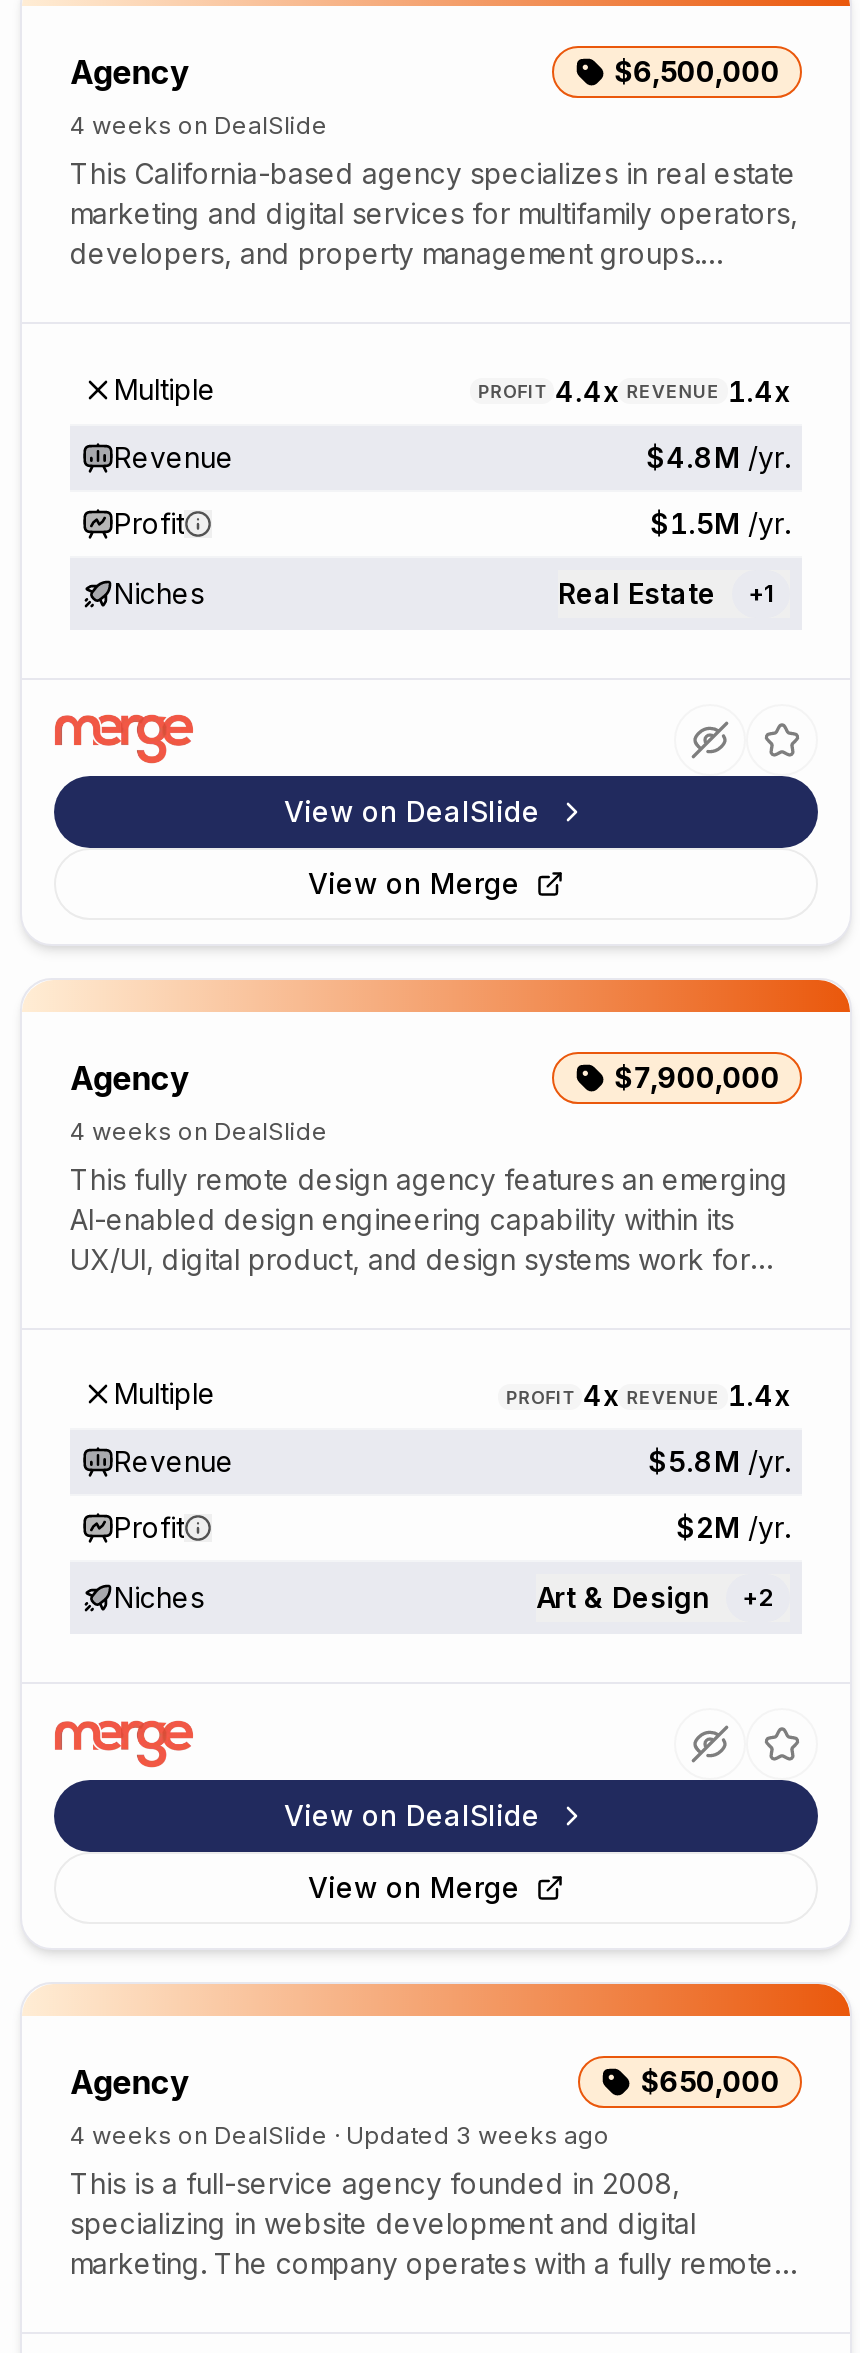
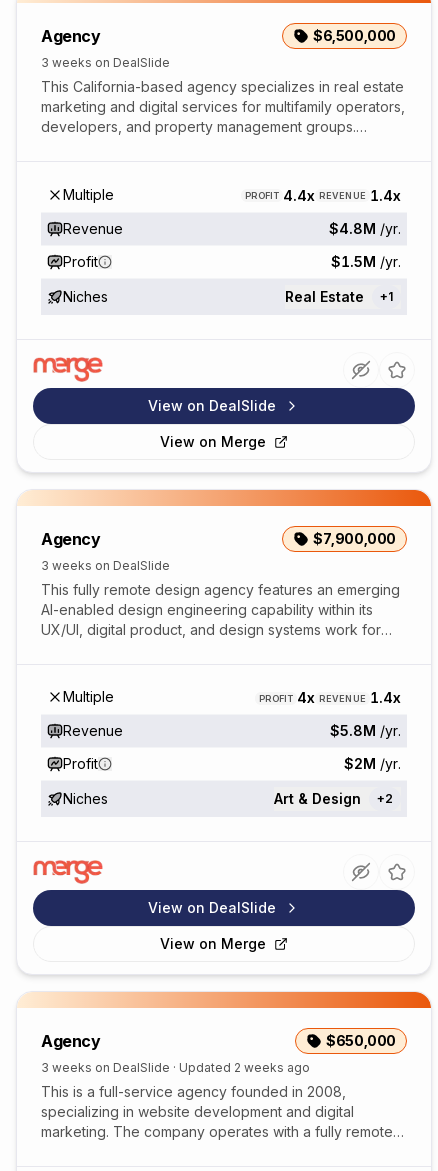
[70,110,328,140] 4 weeks on DealSlide -> [41,55,170,70] 3 weeks on DealSlide
[70,1115,328,1145] 4 weeks on DealSlide -> [41,557,170,572] 3 weeks on DealSlide
[70,2120,610,2150] 4 weeks on DealSlide · Updated 3 weeks ago -> [41,1060,310,1075] 3 weeks on DealSlide · Updated 2 weeks ago

